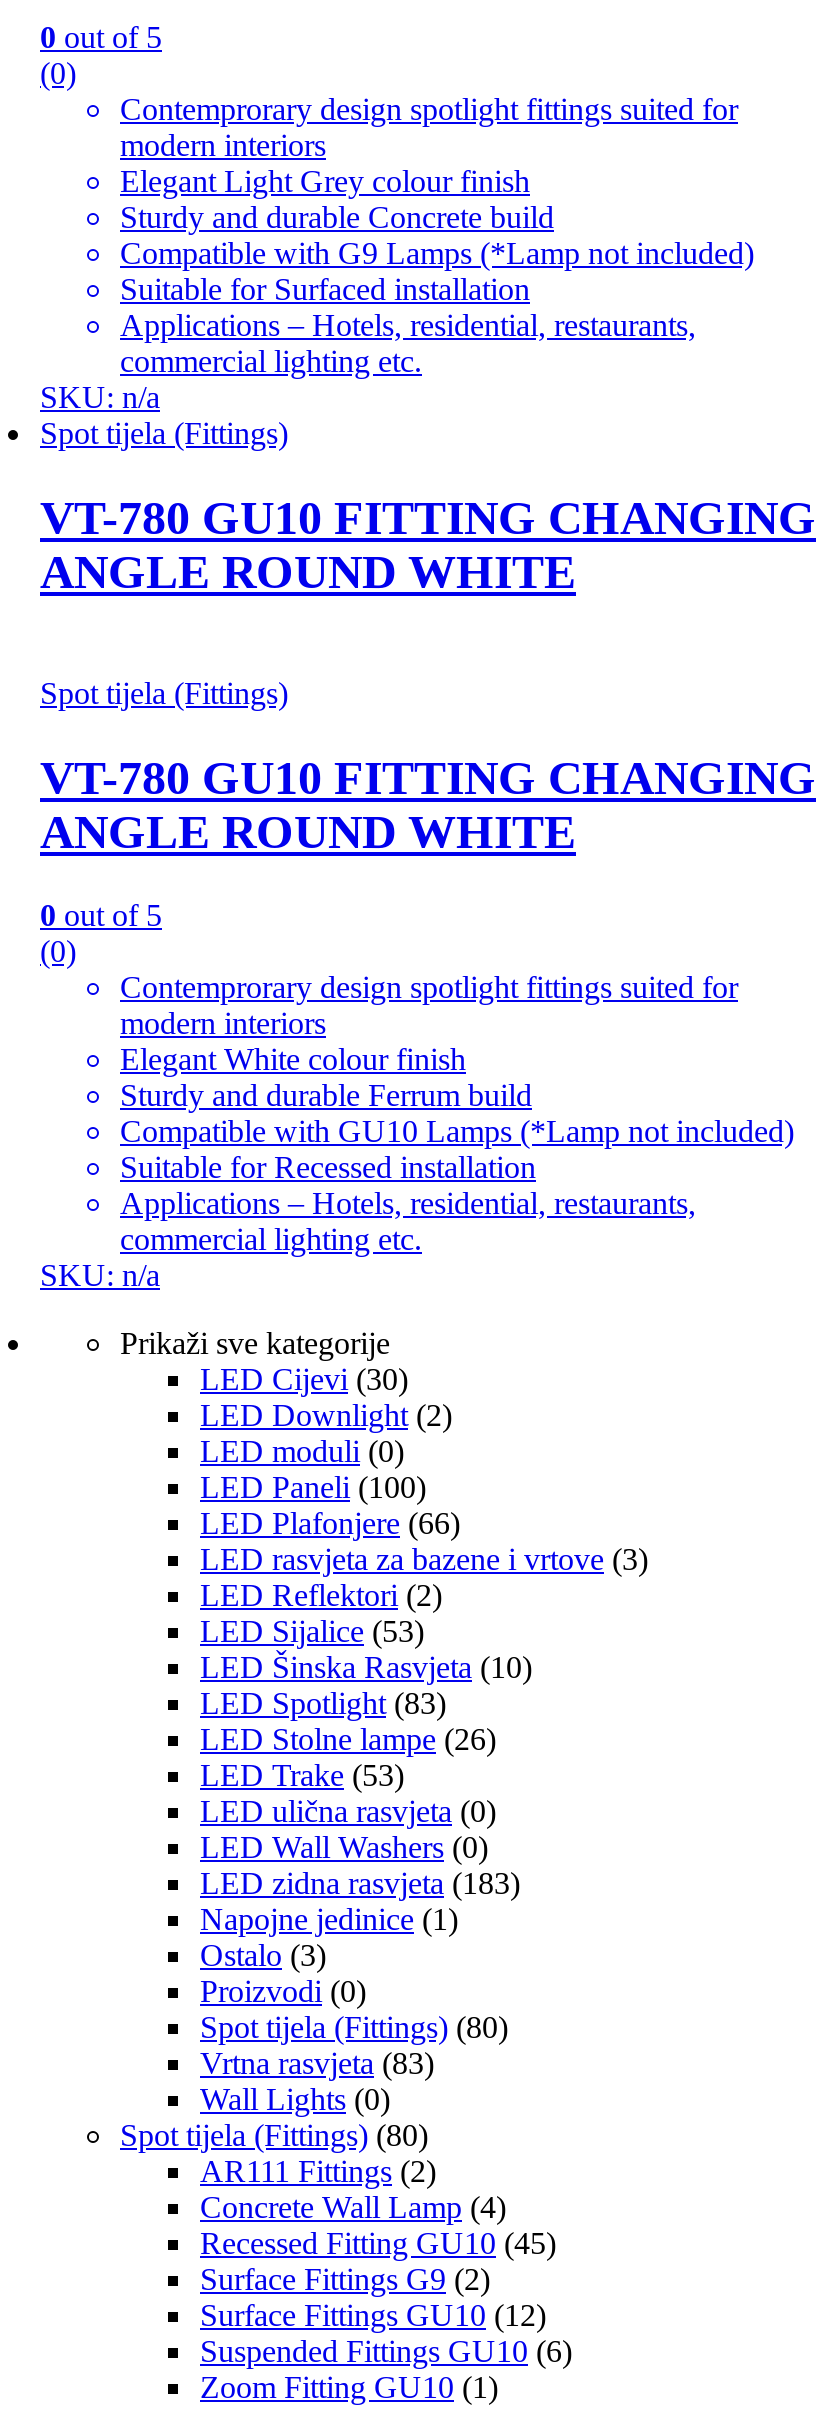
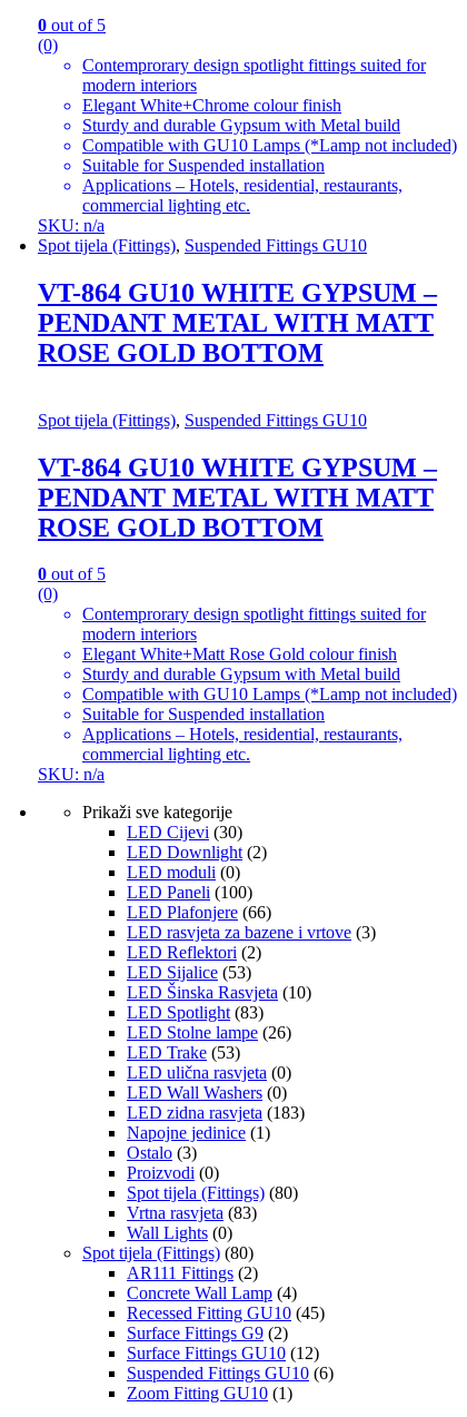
[120,164,754,306] Elegant Light Grey colour finish | Sturdy and durable Concrete build | Compatible with G9 Lamps (*Lamp not included) | Suitable for Surfaced installation -> [82,96,457,175] Elegant White+Chrome colour finish | Sturdy and durable Gypsum with Metal build | Compatible with GU10 Lamps (*Lamp not included) | Suitable for Suspended installation
[40,416,288,450] Spot tijela (Fittings) -> [38,236,367,255] Spot tijela (Fittings), Suspended Fittings GU10
[40,491,816,597] VT-780 GU10 FITTING CHANGING | ANGLE ROUND WHITE -> [38,278,437,367] VT-864 GU10 WHITE GYPSUM – | PENDANT METAL WITH MATT | ROSE GOLD BOTTOM
[40,675,288,709] Spot tijela (Fittings) -> [38,410,367,429] Spot tijela (Fittings), Suspended Fittings GU10
[40,751,816,857] VT-780 GU10 FITTING CHANGING | ANGLE ROUND WHITE -> [38,452,437,542] VT-864 GU10 WHITE GYPSUM – | PENDANT METAL WITH MATT | ROSE GOLD BOTTOM
[120,1043,532,1113] Elegant White colour finish | Sturdy and durable Ferrum build -> [82,645,400,684] Elegant White+Matt Rose Gold colour finish | Sturdy and durable Gypsum with Metal build
[120,1151,536,1185] Suitable for Recessed installation -> [82,705,325,724] Suitable for Suspended installation

